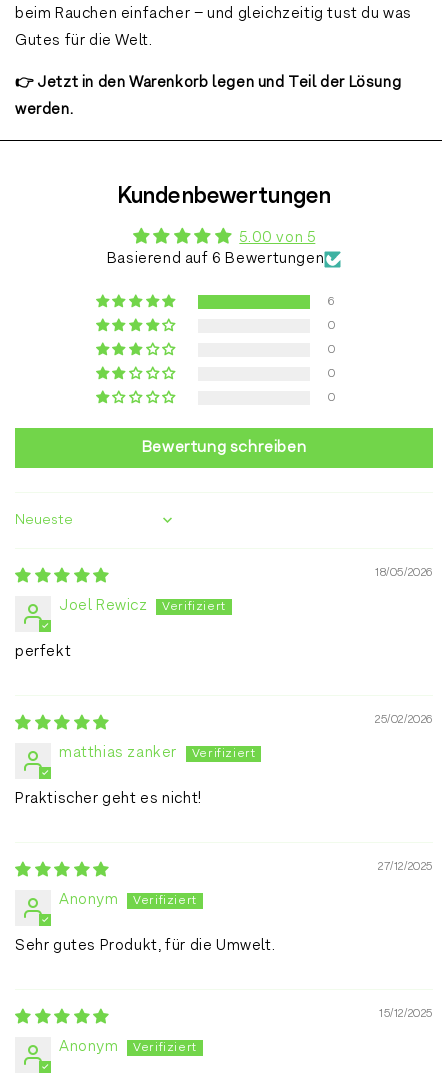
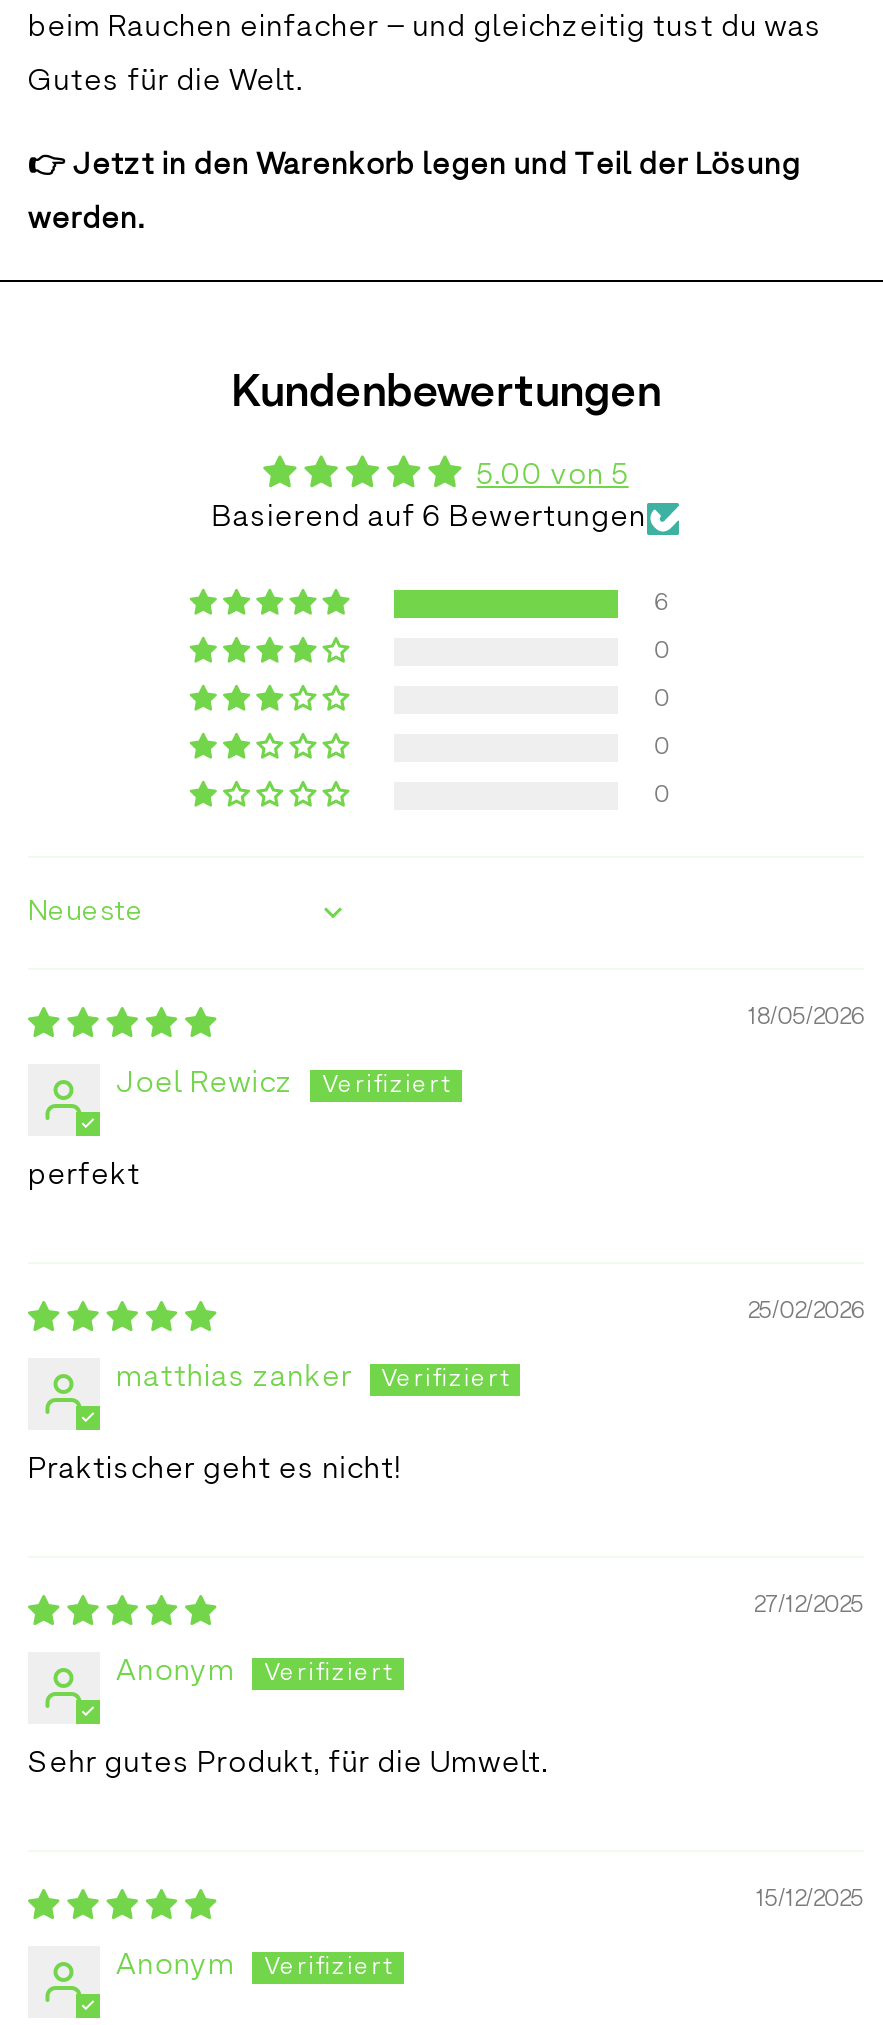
[142,437,306,459] Bewertung schreiben -> none

